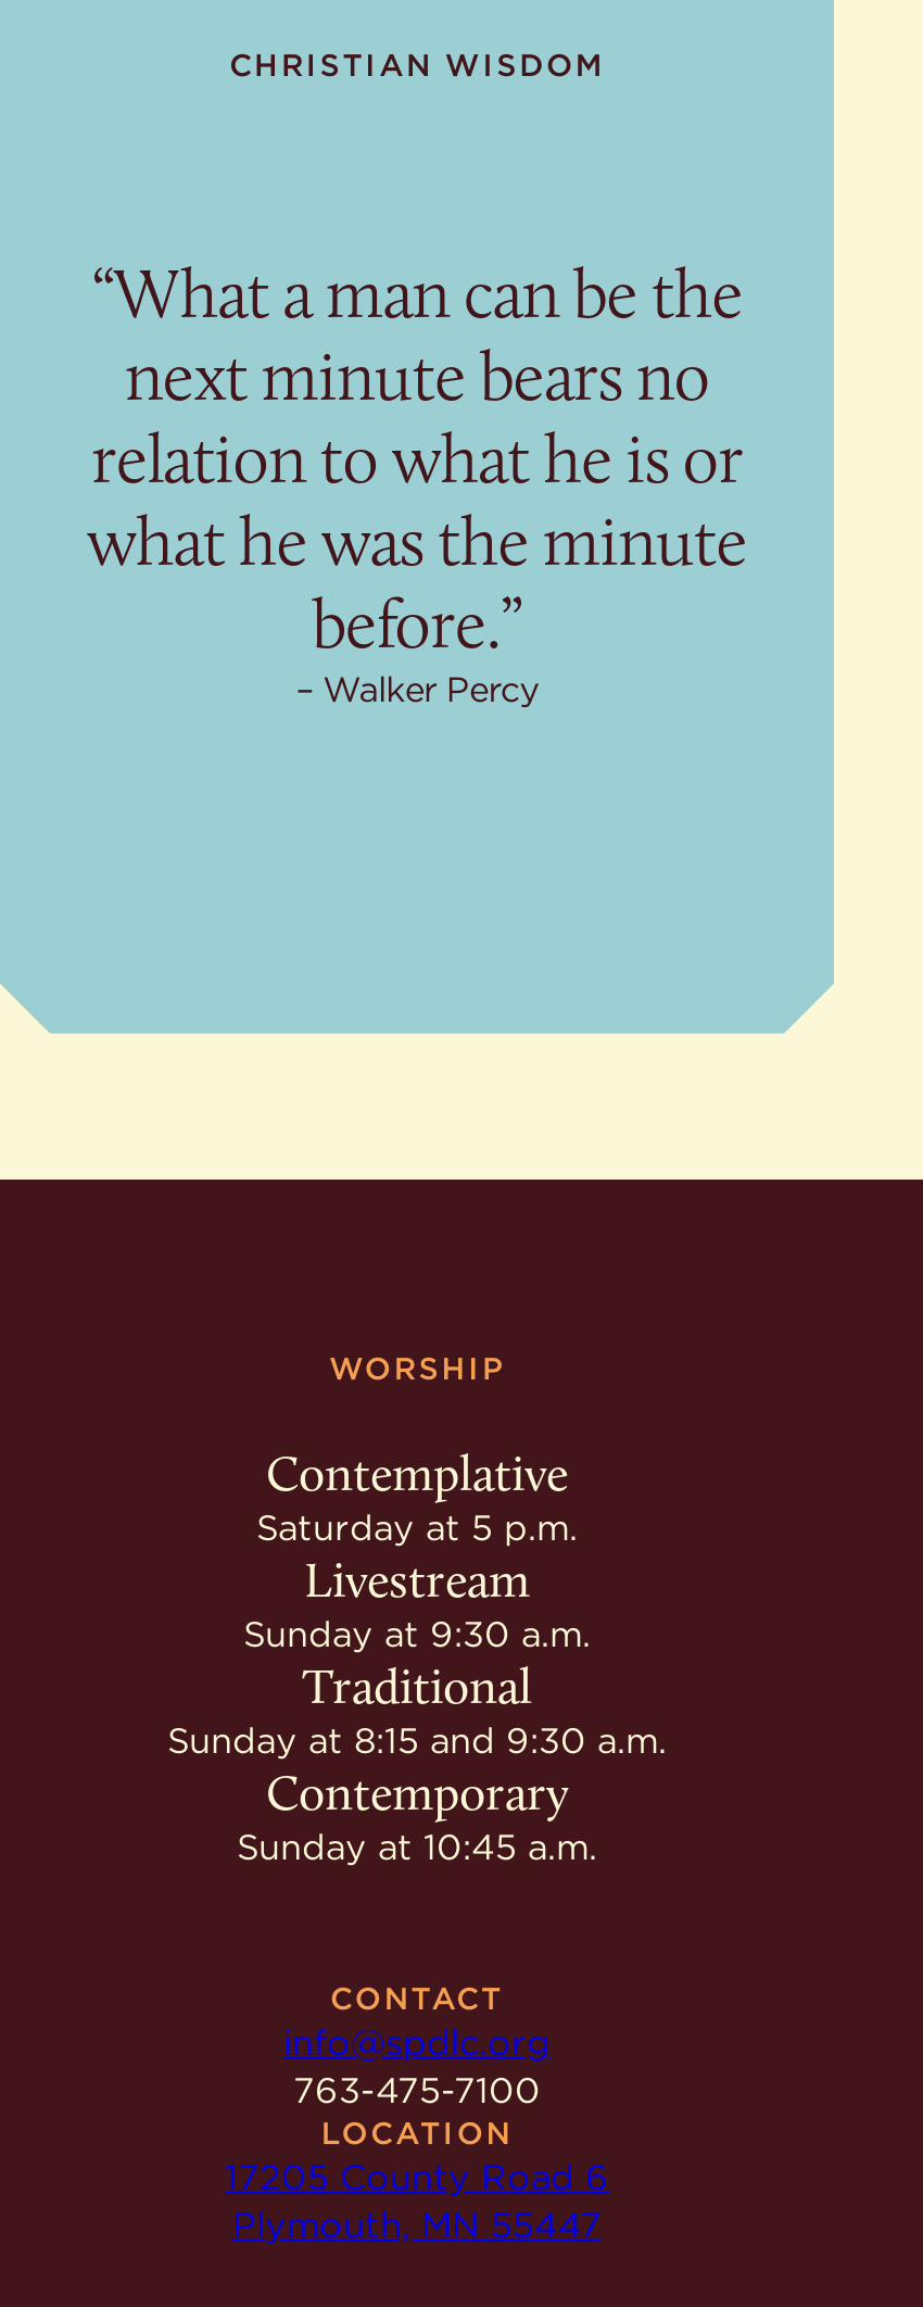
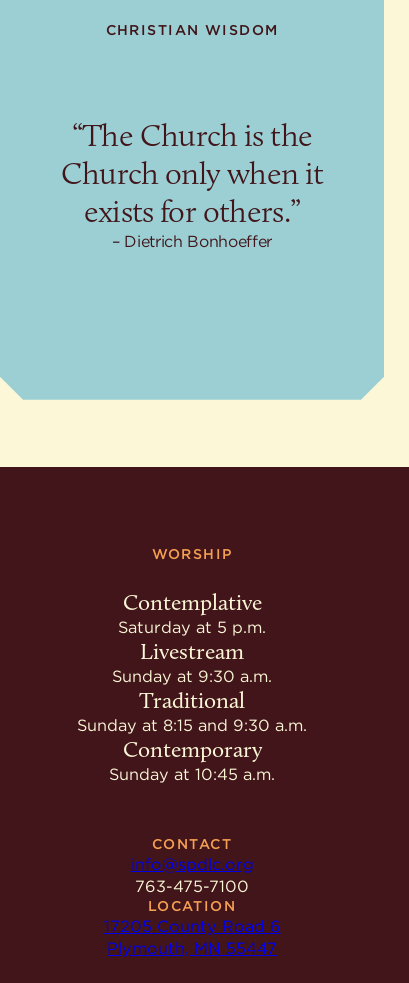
[87,251,747,709] “What a man can be the | next minute bears no | relation to what he is or | what he was the minute | before.” | Walker Percy -> [60,116,323,251] “The Church is the | Church only when it | exists for others.” | Dietrich Bonhoeffer

